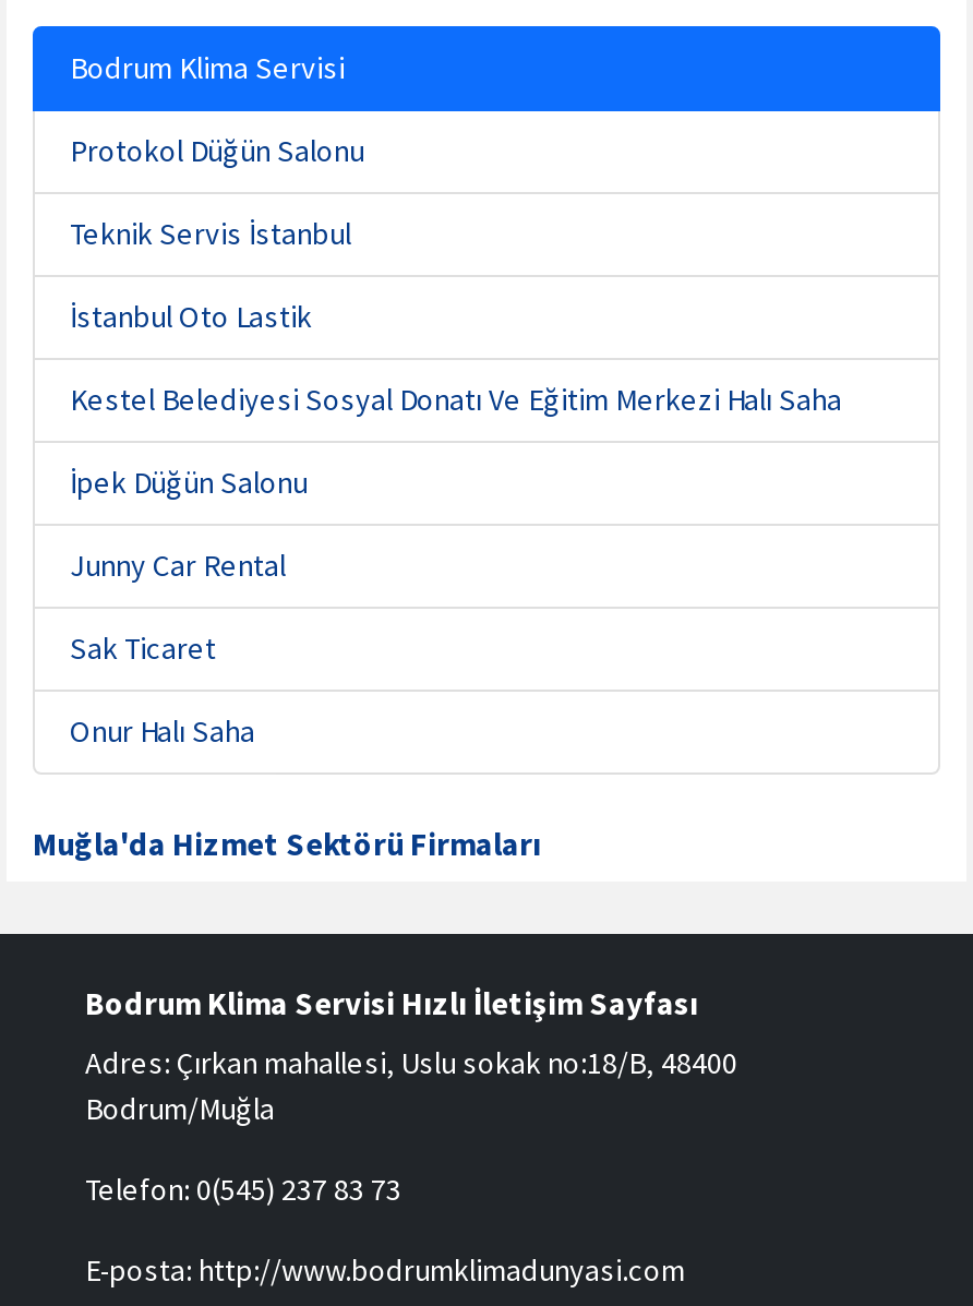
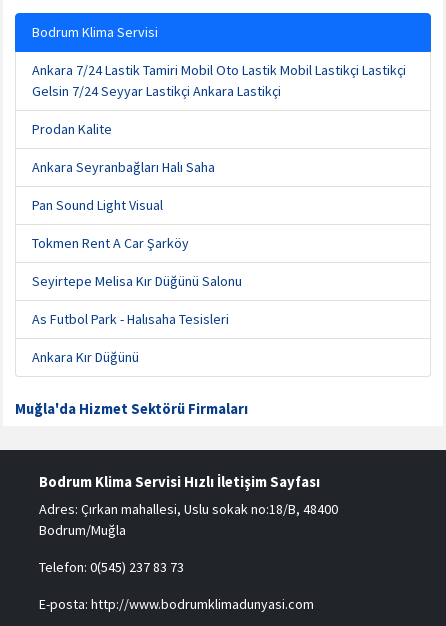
[70,130,364,169] Protokol Düğün Salonu -> [32,60,406,99] Ankara 7/24 Lastik Tamiri Mobil Oto Lastik Mobil Lastikçi Lastikçi | Gelsin 7/24 Seyyar Lastikçi Ankara Lastikçi
[70,213,351,252] Teknik Servis İstanbul -> [32,119,112,137] Prodan Kalite
[70,296,312,335] İstanbul Oto Lastik -> [32,157,215,175] Ankara Seyranbağları Halı Saha
[70,379,842,418] Kestel Belediyesi Sosyal Donatı Ve Eğitim Merkezi Halı Saha -> [32,195,163,213] Pan Sound Light Visual
[70,462,308,501] İpek Düğün Salonu -> [32,233,189,251] Tokmen Rent A Car Şarköy
[70,544,286,584] Junny Car Rental -> [32,271,242,289] Seyirtepe Melisa Kır Düğünü Salonu
[70,627,216,667] Sak Ticaret -> [32,309,229,327] As Futbol Park - Halısaha Tesisleri
[70,710,255,750] Onur Halı Saha -> [32,347,139,365] Ankara Kır Düğünü

